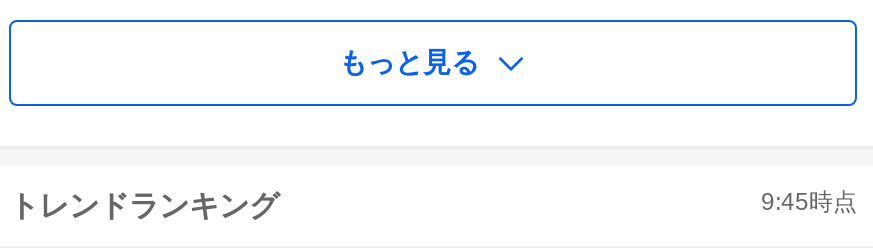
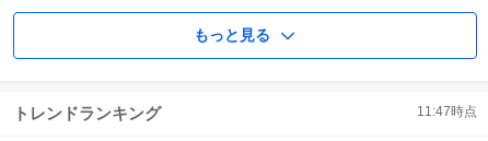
[761,188,857,216] 9:45時点 -> [417,104,477,119] 11:47時点

